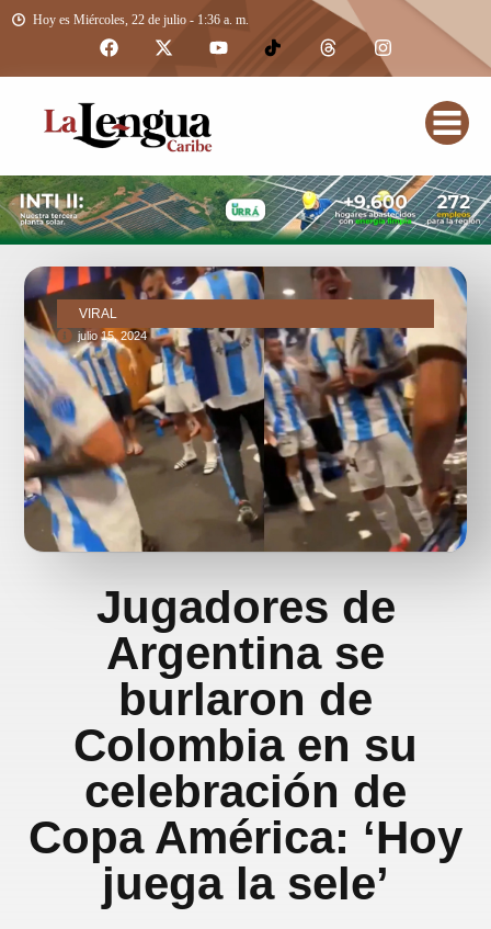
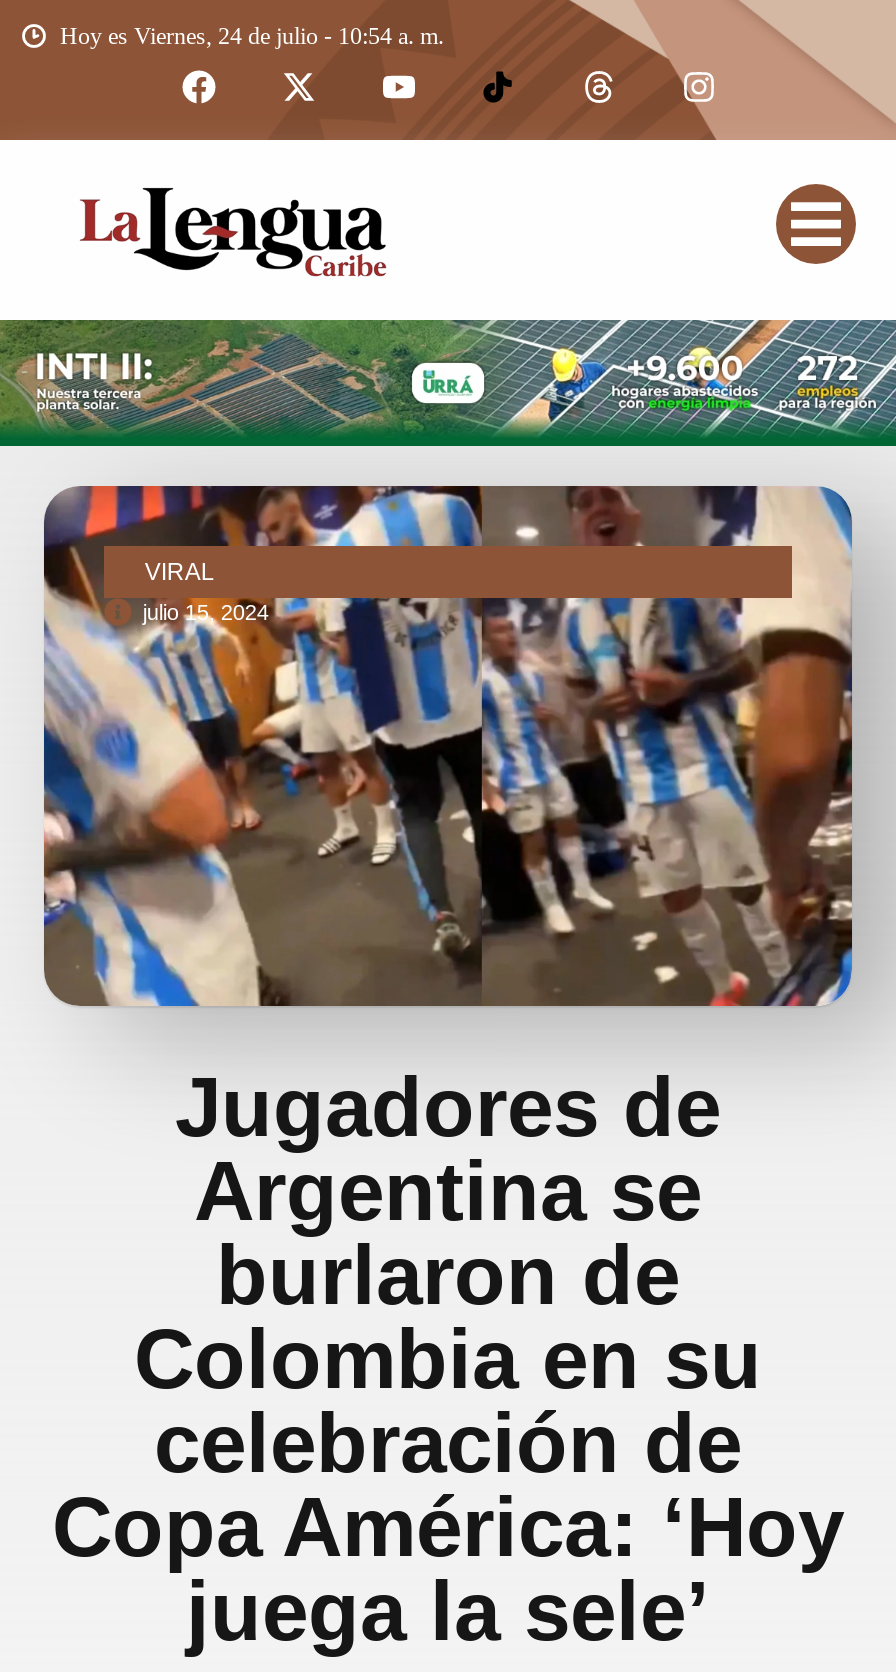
[33,12,249,27] Hoy es Miércoles, 22 de julio - 1:36 a. m. -> [60,22,444,50] Hoy es Viernes, 24 de julio - 10:54 a. m.

